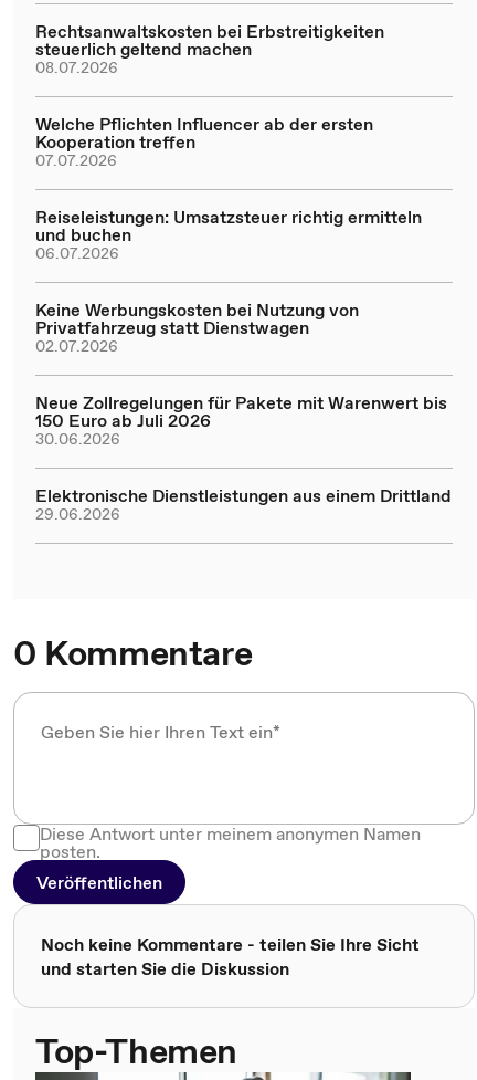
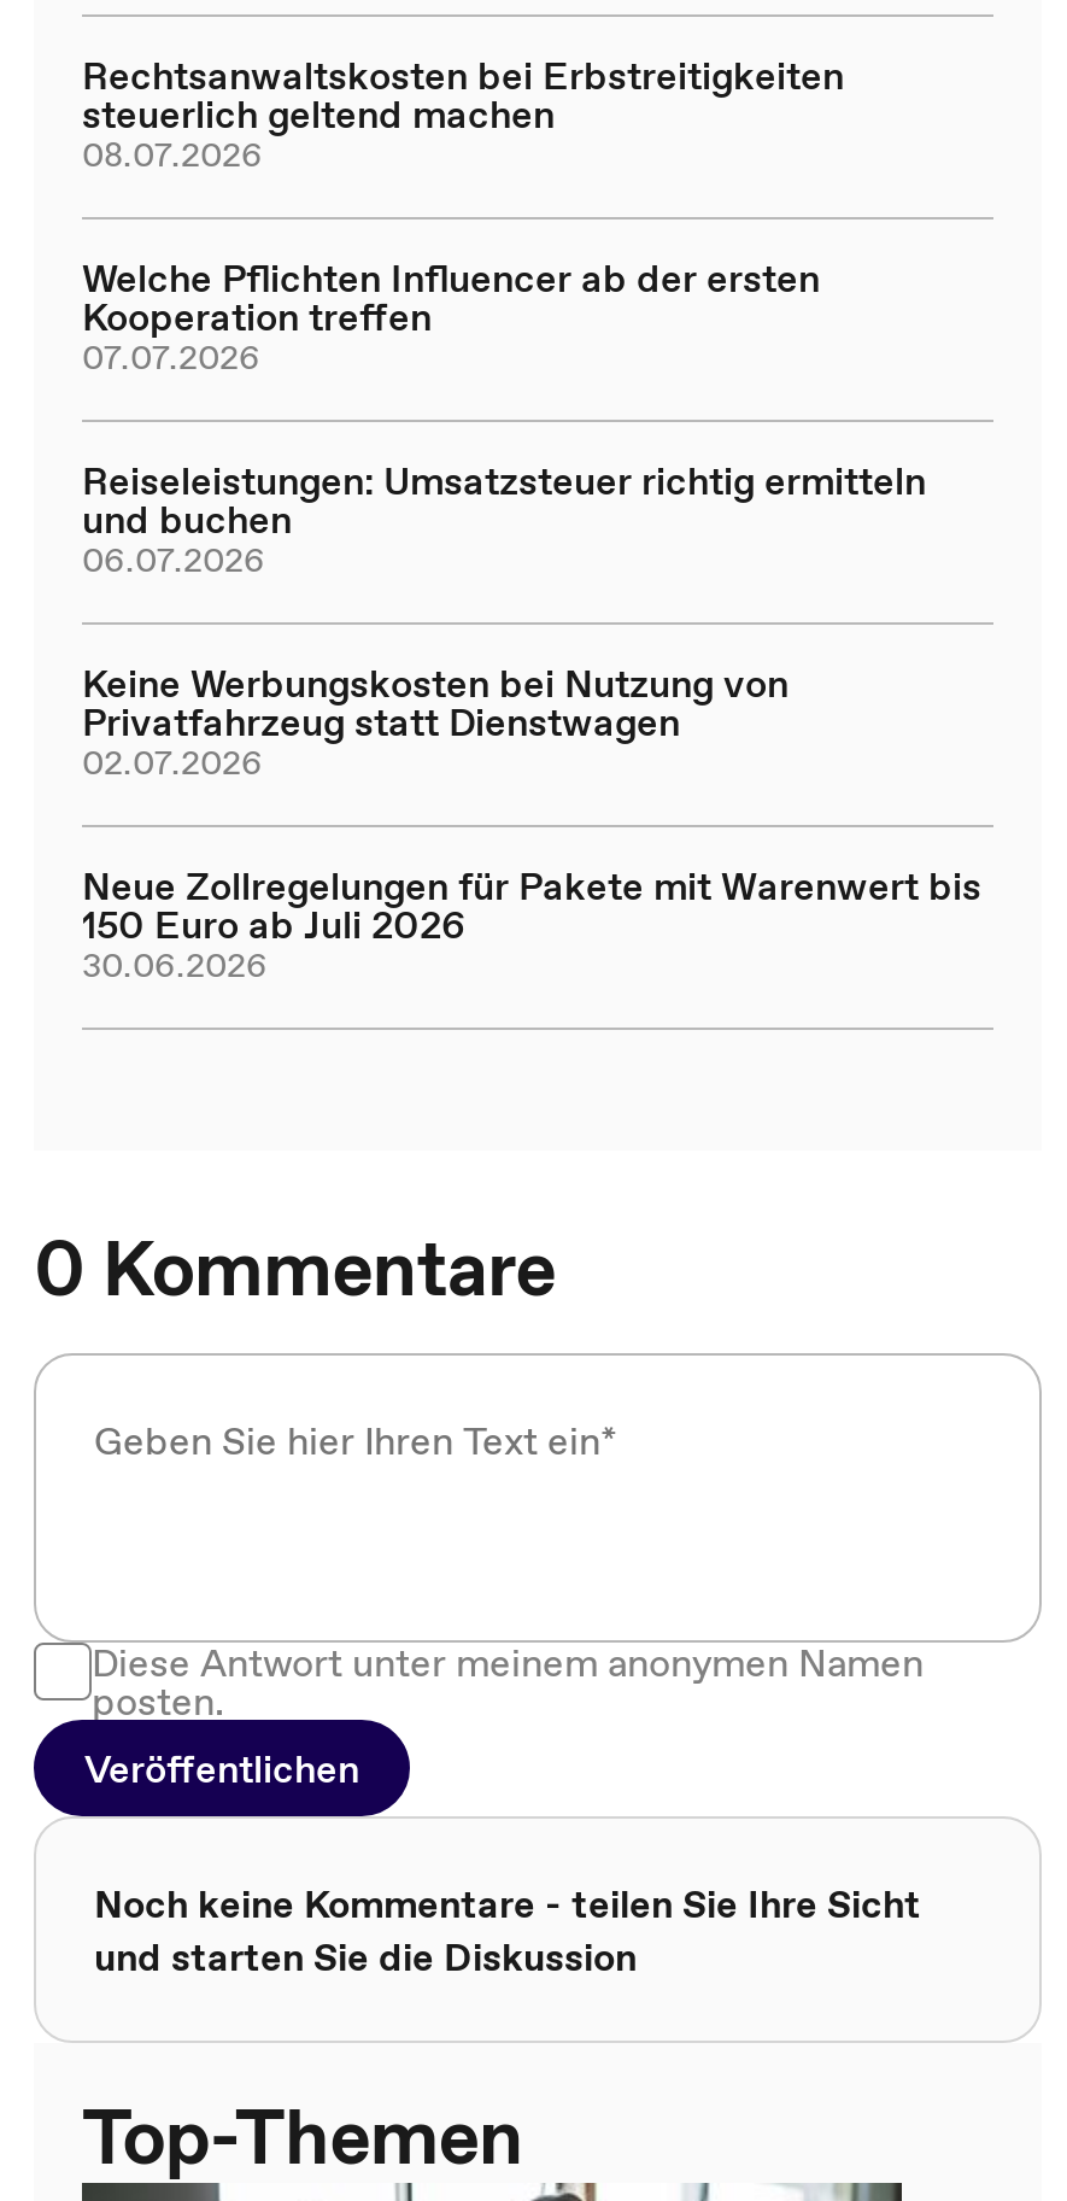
[35,483,452,525] Elektronische Dienstleistungen aus einem Drittland | 29.06.2026 -> none

